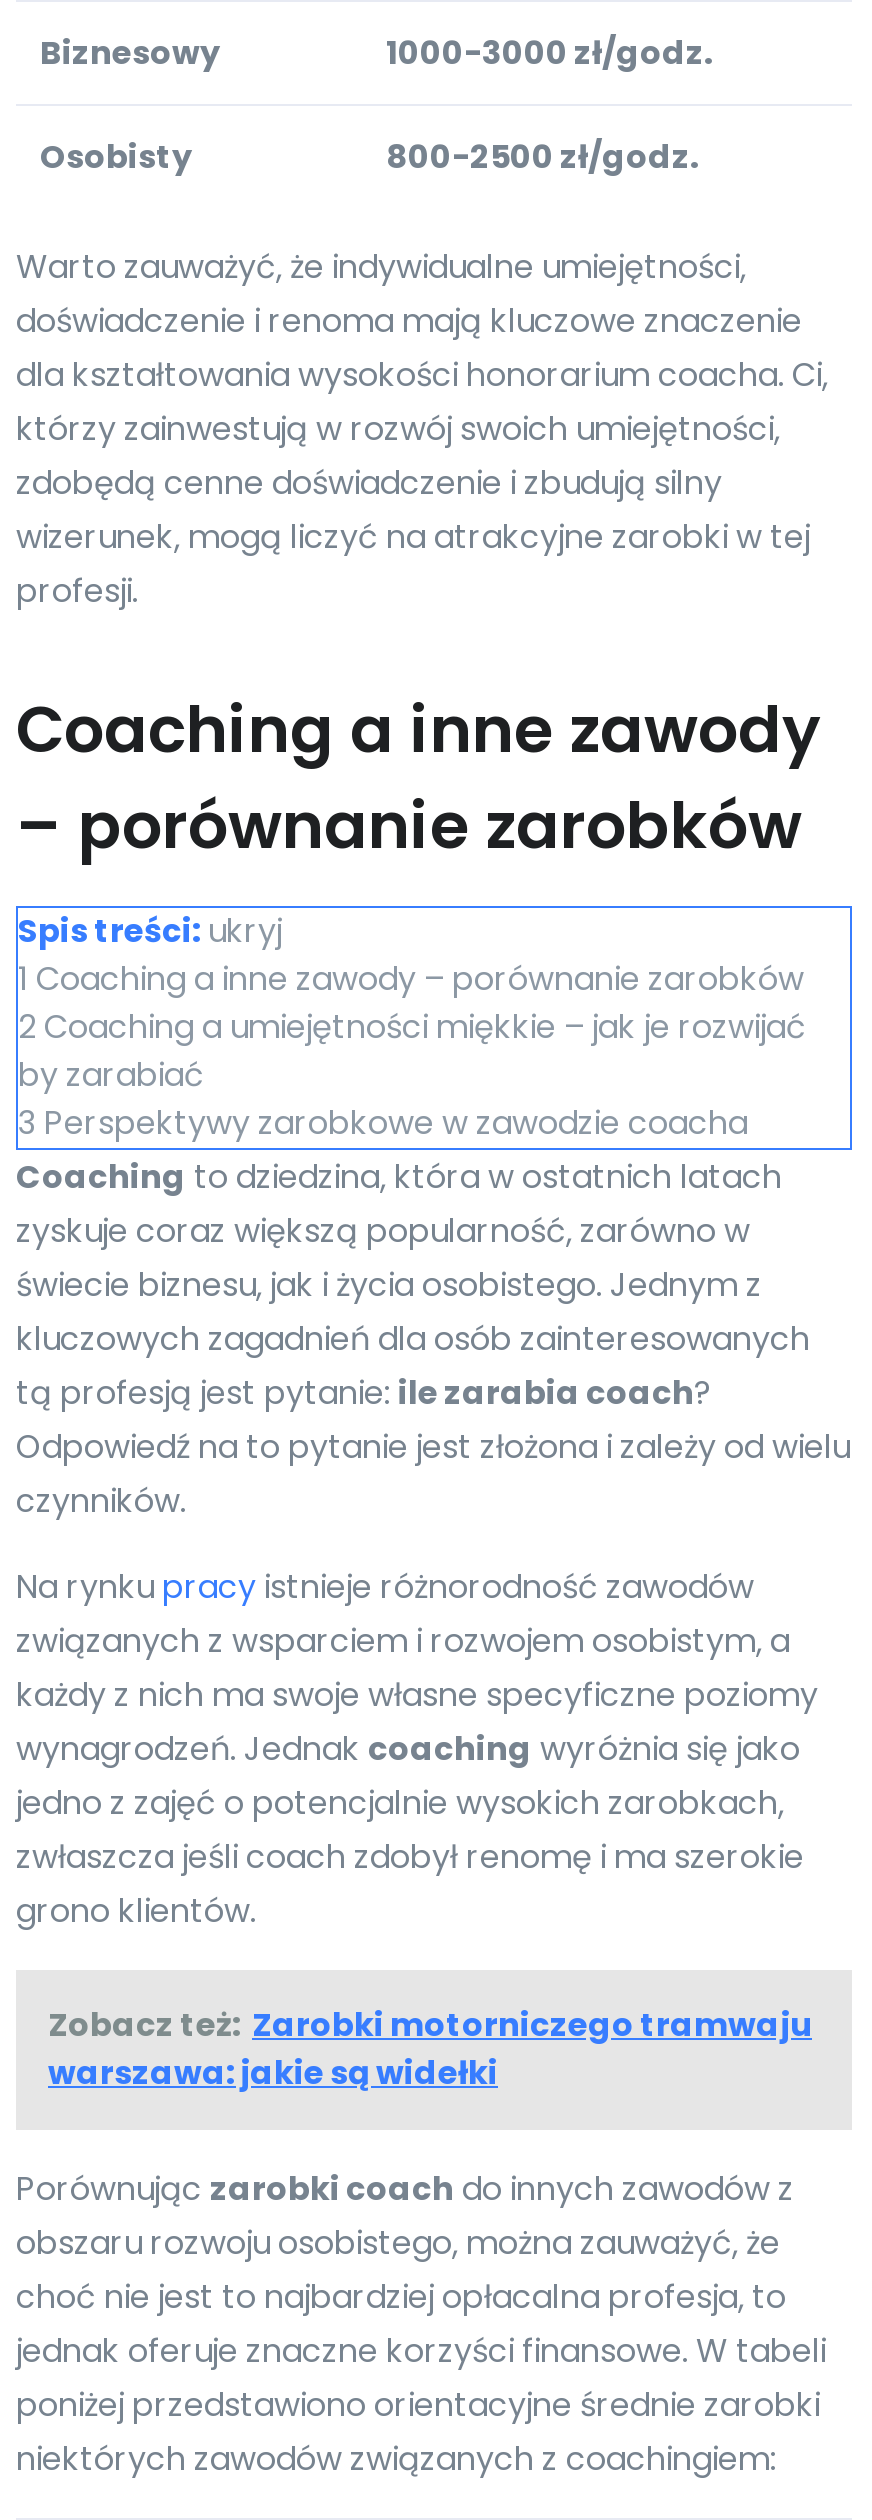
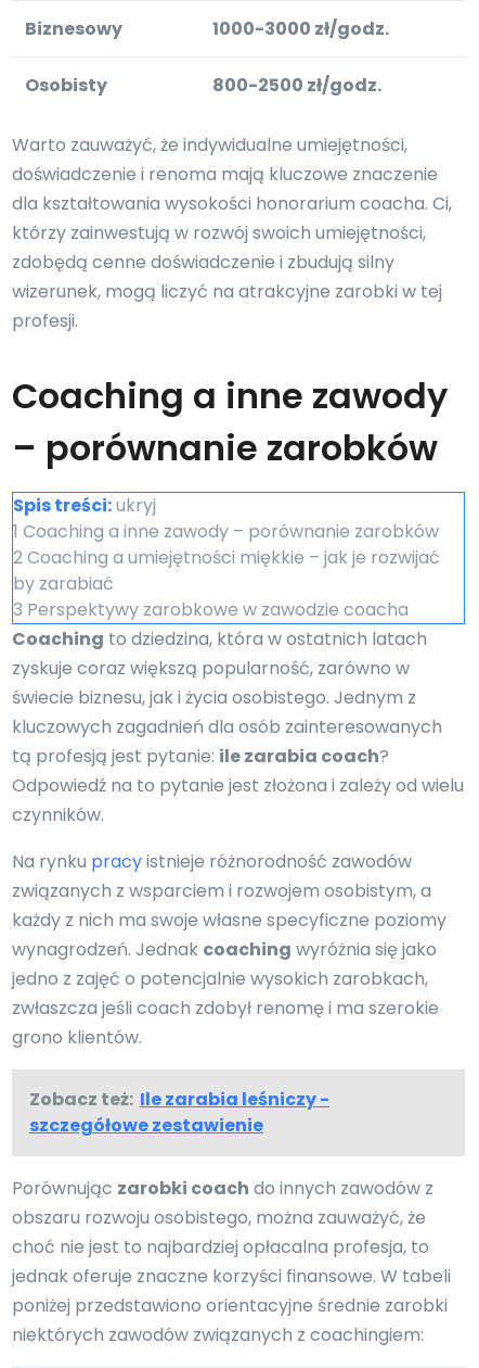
[48,2001,812,2095] Zobacz też: Zarobki motorniczego tramwaju | warszawa: jakie są widełki -> [29,1086,329,1137] Zobacz też: Ile zarabia leśniczy - | szczegółowe zestawienie

